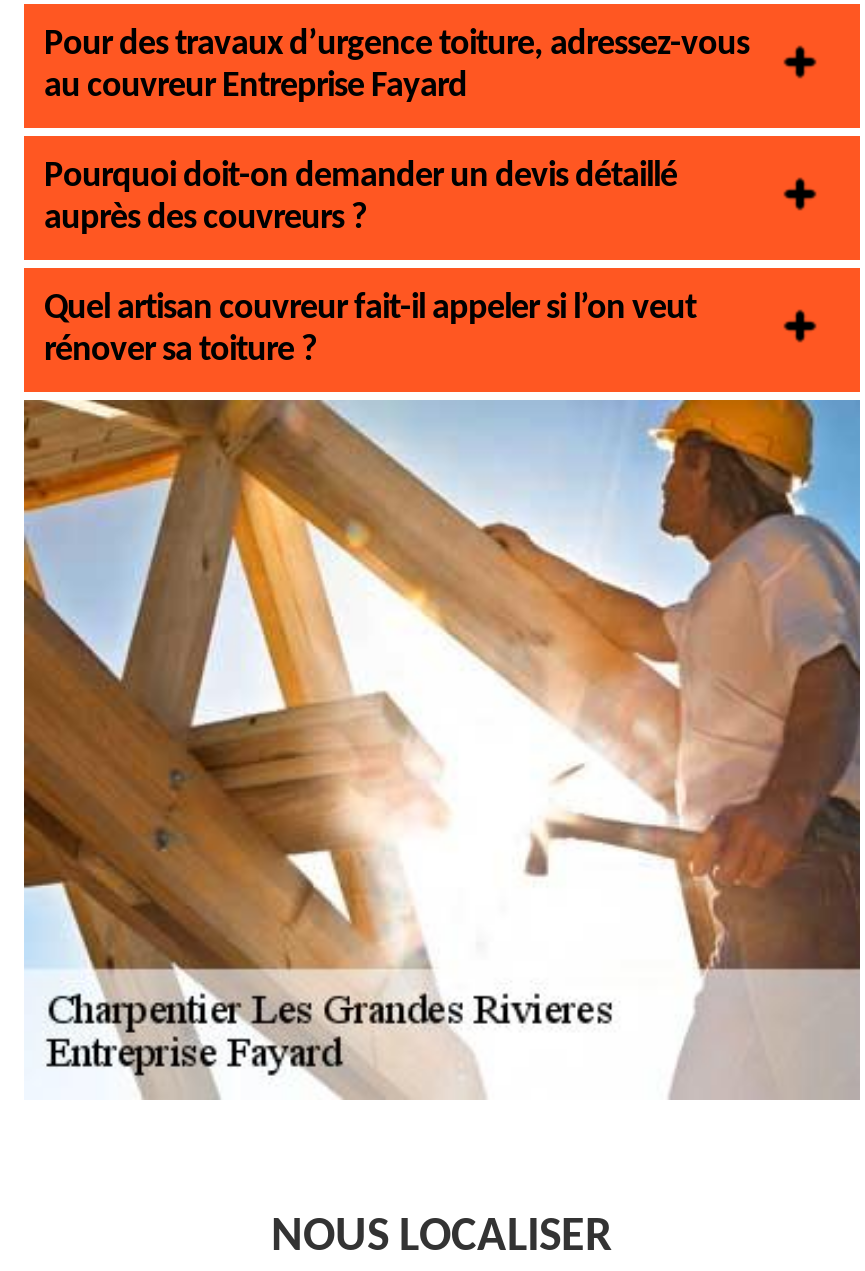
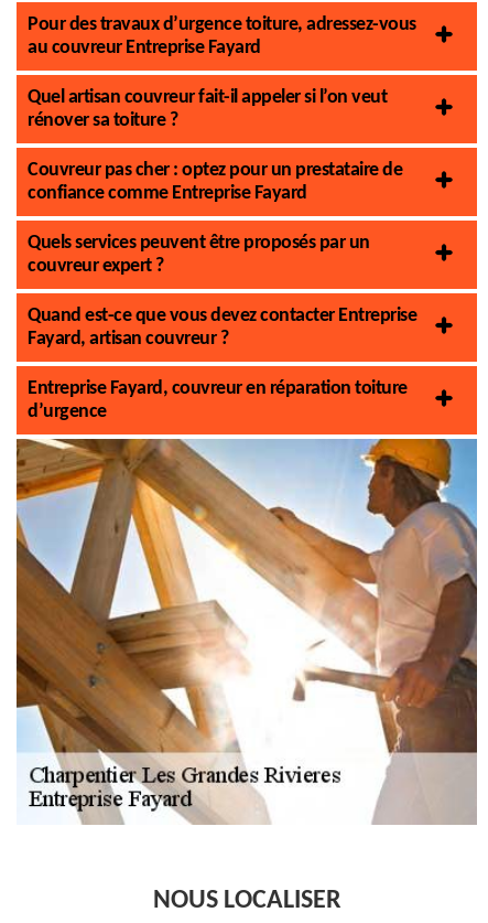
[44,158,677,238] Pourquoi doit-on demander un devis détaillé | auprès des couvreurs ? -> none
moved [44,290,696,370] -> [28,87,387,131]: Quel artisan couvreur fait-il appeler si l’on veut | rénover sa toiture ?
none -> [28,160,416,422] Couvreur pas cher : optez pour un prestataire de | confiance comme Entreprise Fayard | Quels services peuvent être proposés par un | couvreur expert ? | Quand est-ce que vous devez contacter Entreprise | Fayard, artisan couvreur ? | Entreprise Fayard, couvreur en réparation toiture | d’urgence

